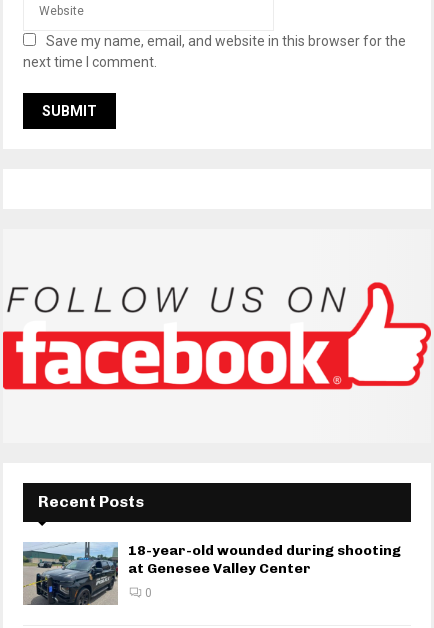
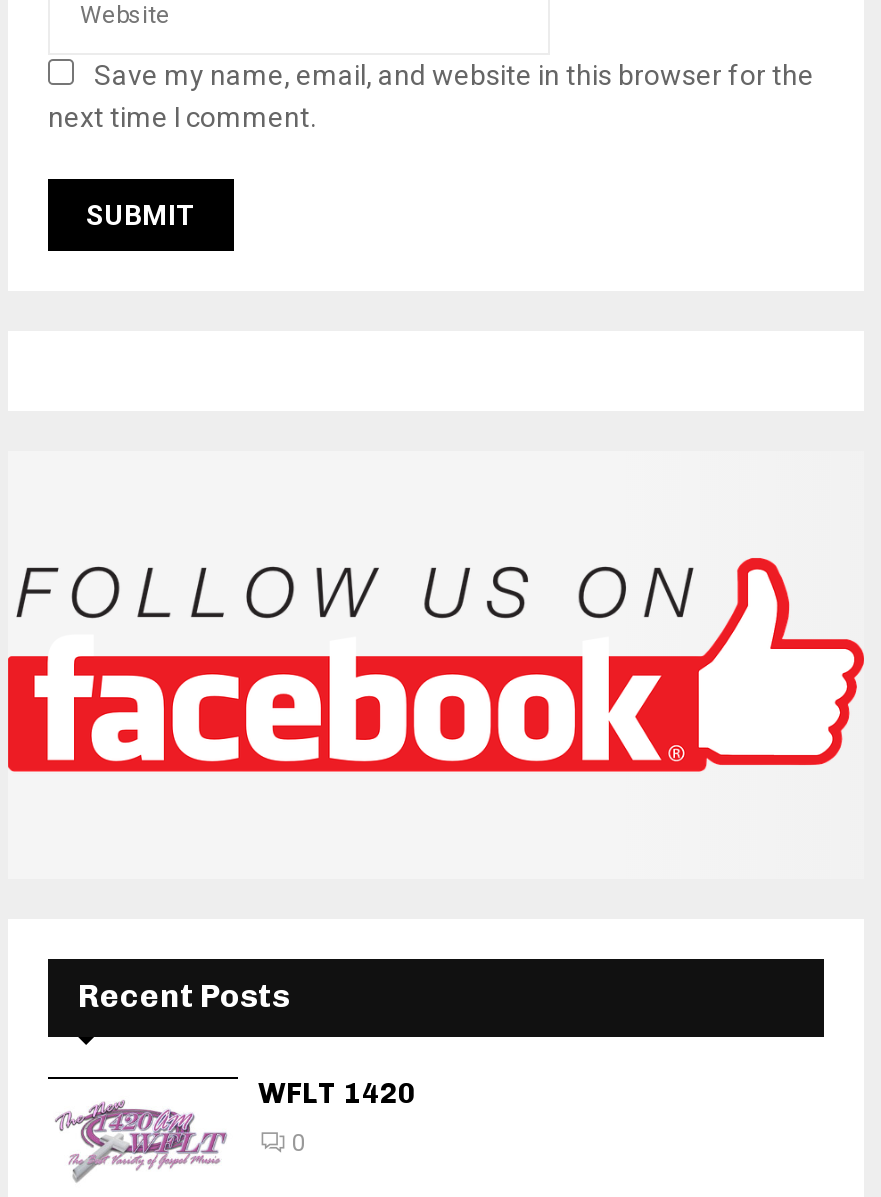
[22,541,401,611] [image] | 18-year-old wounded during shooting | at Genesee Valley Center -> [50,1075,416,1183] [image] | WFLT 1420

